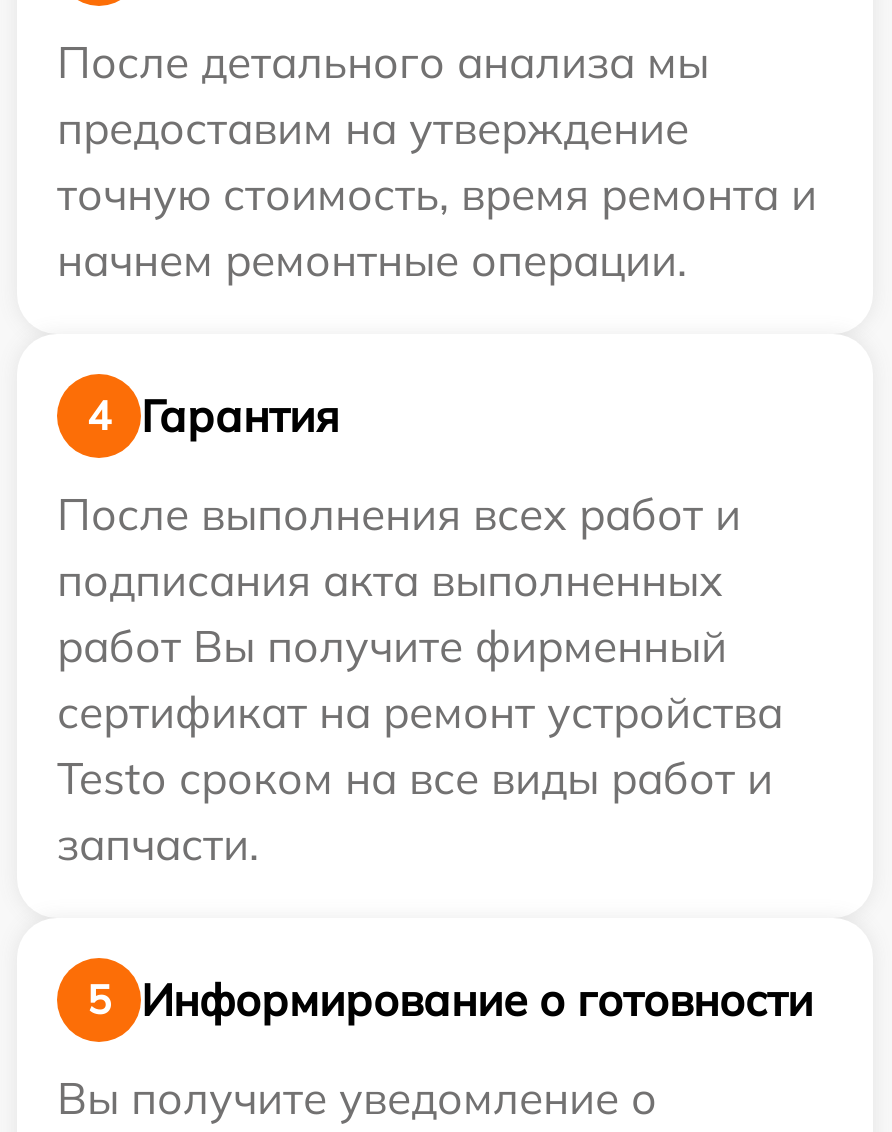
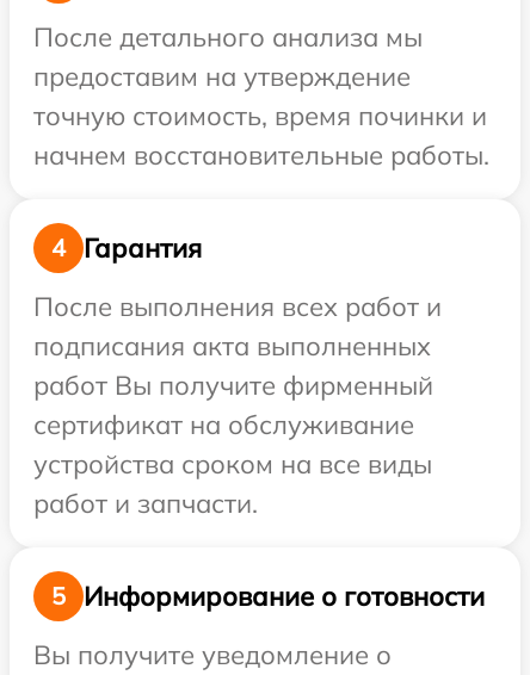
[57,166,817,222] точную стоимость, время ремонта и -> [33,99,487,132] точную стоимость, время починки и
[57,232,687,288] начнем ремонтные операции. -> [33,138,489,172] начнем восстановительные работы.
[57,684,783,872] сертификат на ремонт устройства | Testo сроком на все виды работ и | запчасти. -> [33,408,432,520] сертификат на обслуживание | устройства сроком на все виды | работ и запчасти.

